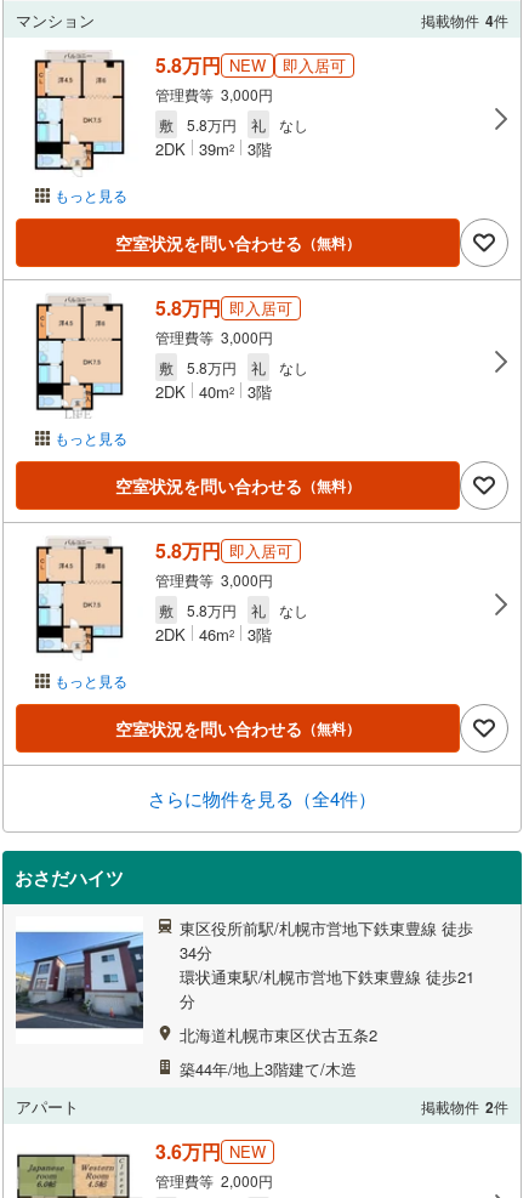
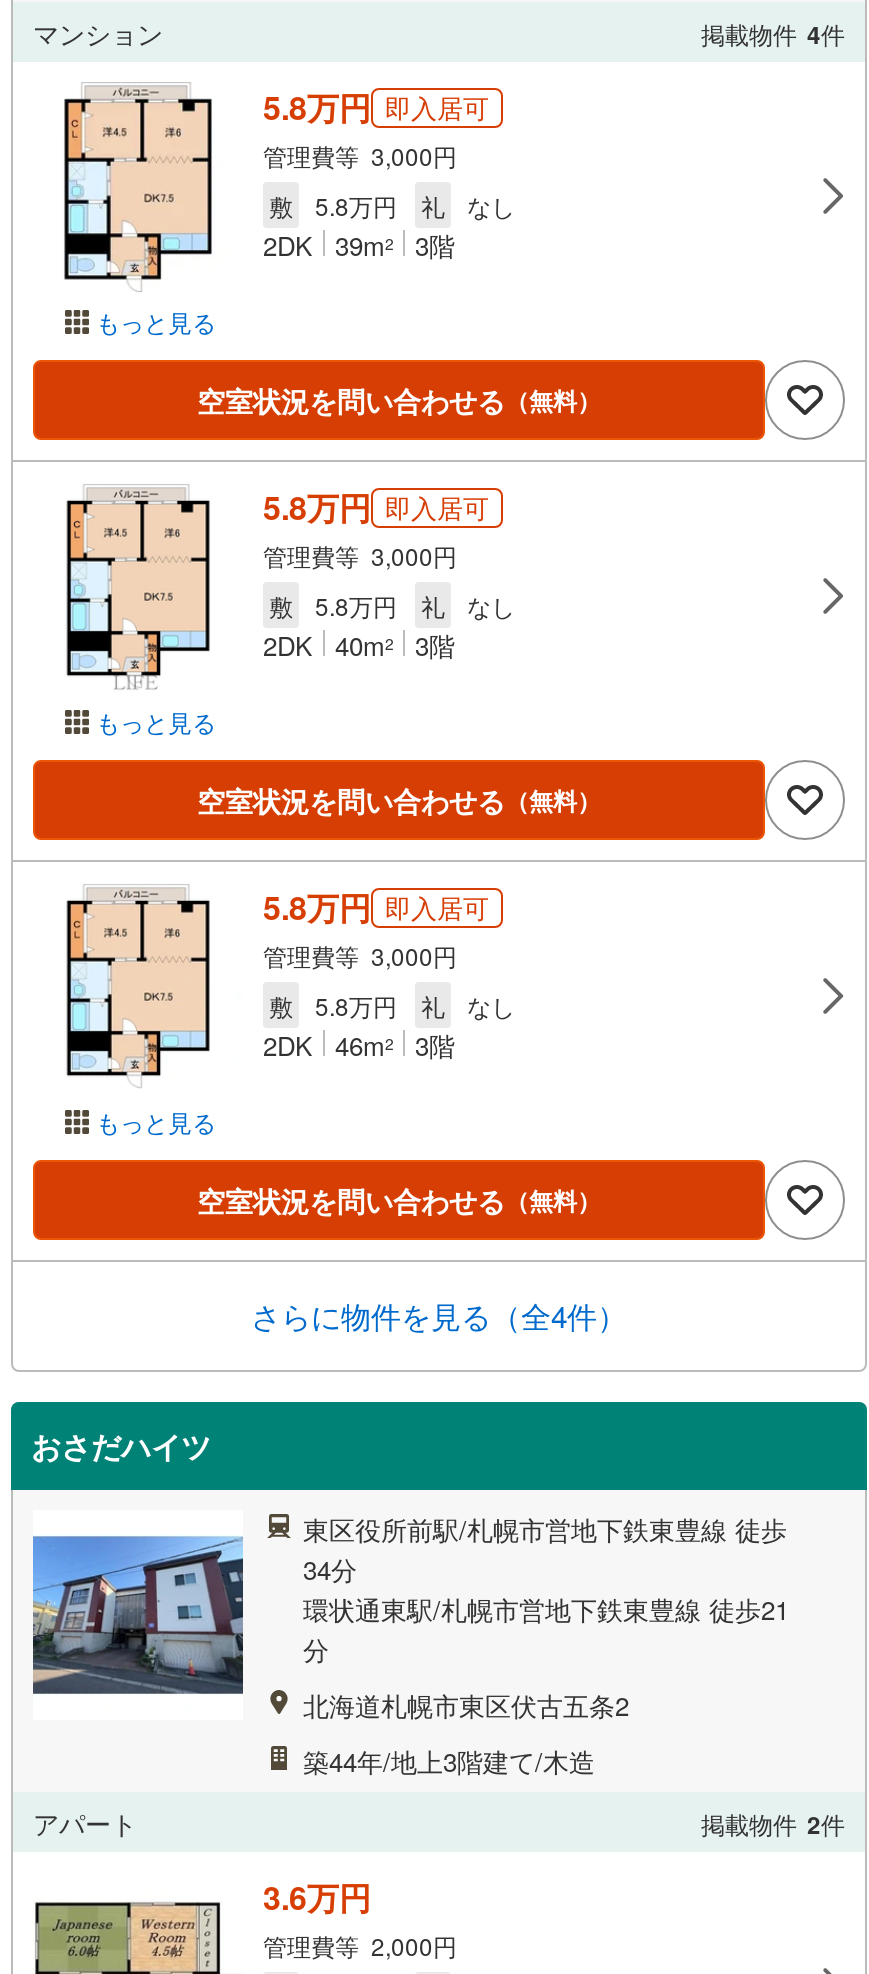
[155,51,346,79] 5.8万円 NEW | 即入居可 -> [263,84,489,130] 5.8万円 即入居可
[155,1137,266,1165] 3.6万円 NEW -> [263,1874,371,1920] 3.6万円

